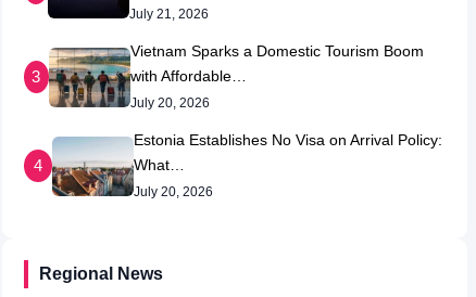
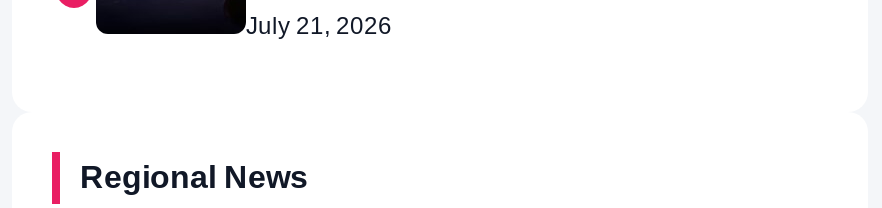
[32,47,114,108] [image] | 3 -> none
[130,42,424,111] Vietnam Sparks a Domestic Tourism Boom | with Affordable… | July 20, 2026 -> none
[34,137,117,197] [image] | 4 -> none
[133,131,442,199] Estonia Establishes No Visa on Arrival Policy: | What… | July 20, 2026 -> none

